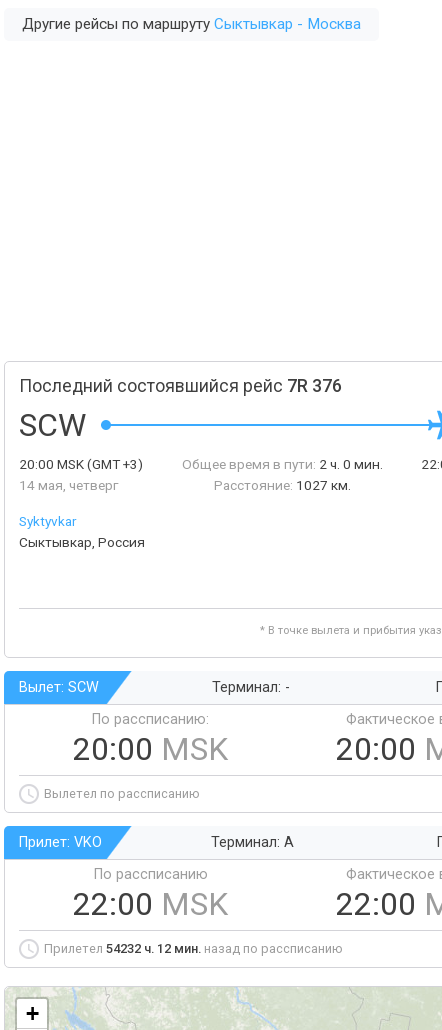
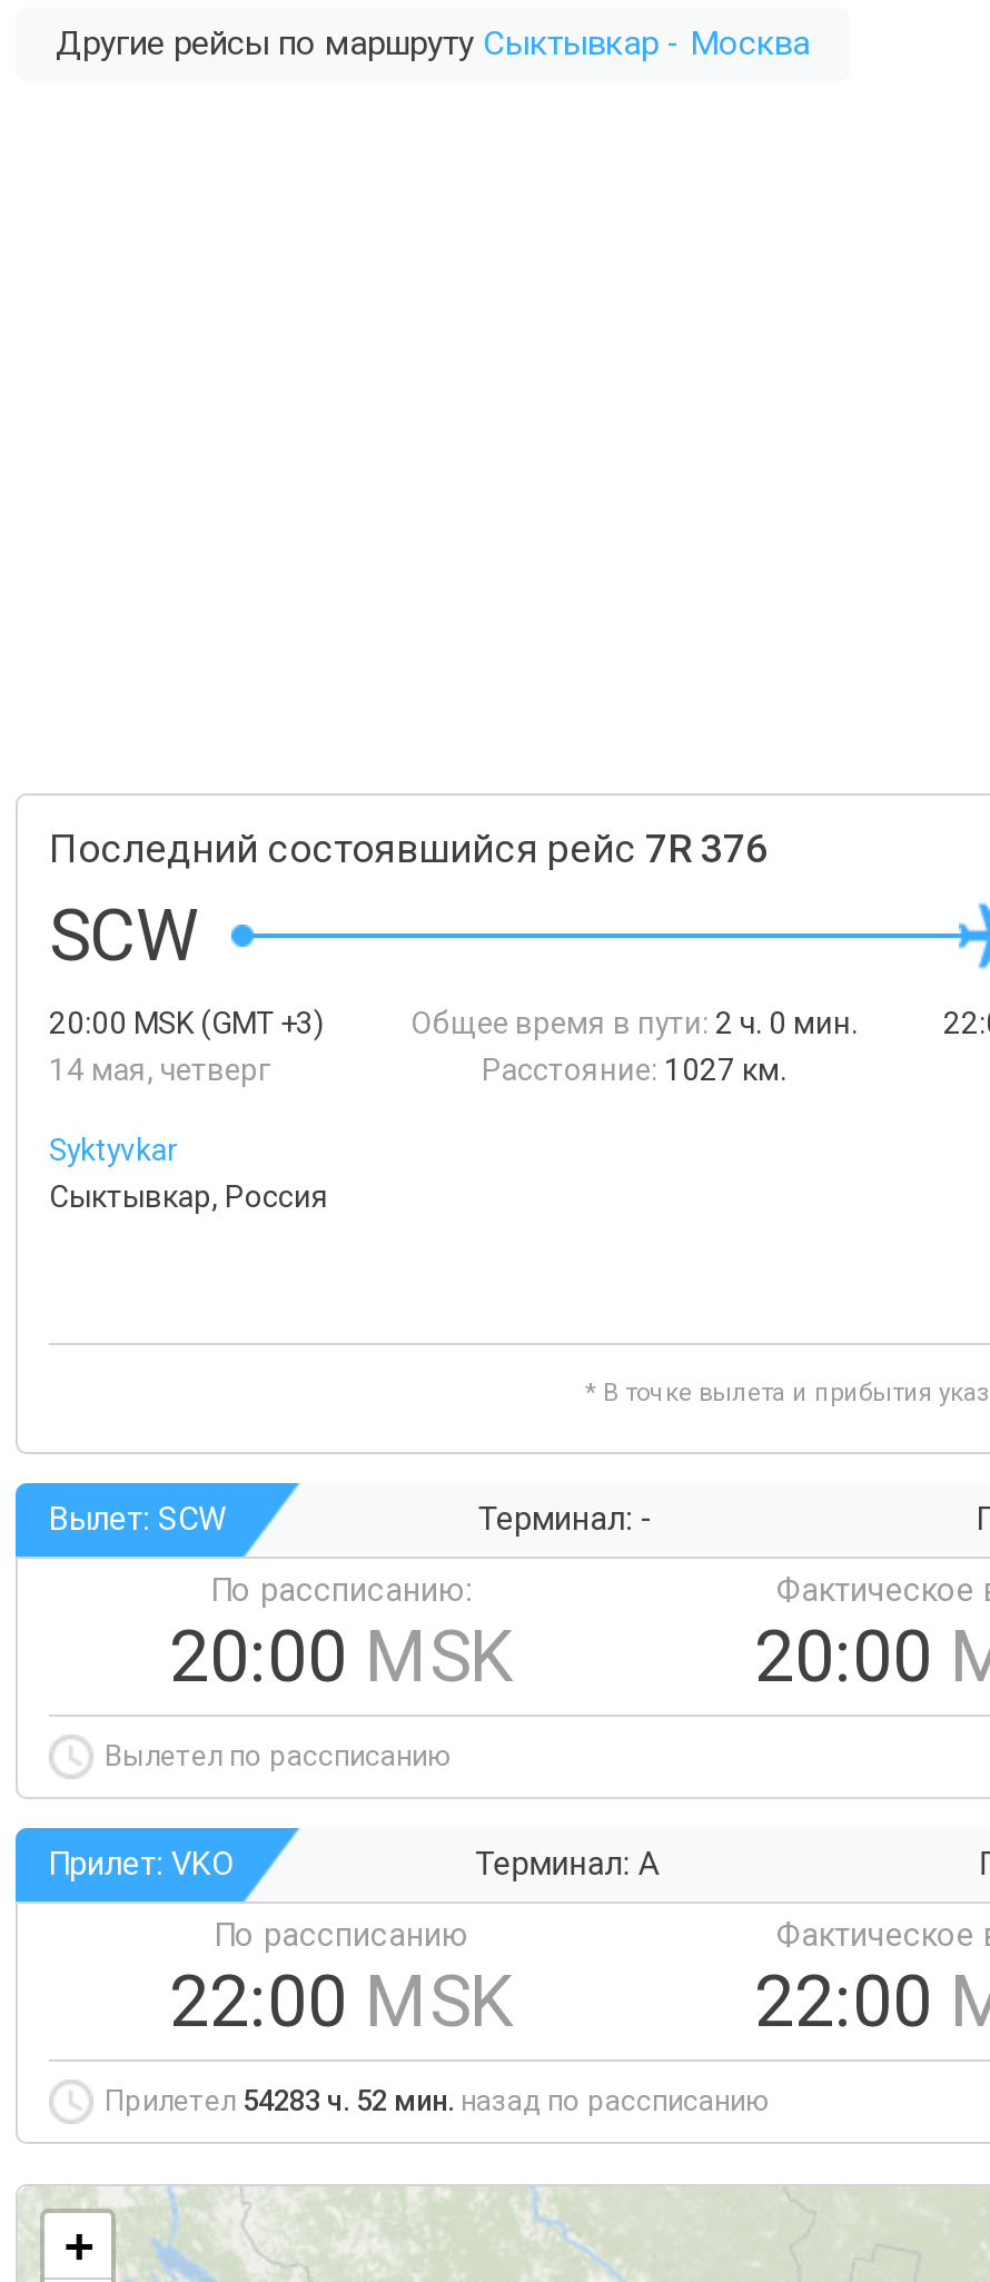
[44,941,343,956] Прилетел 54232 ч. 12 мин. назад по рассписанию -> [105,2084,770,2117] Прилетел 54283 ч. 52 мин. назад по рассписанию

